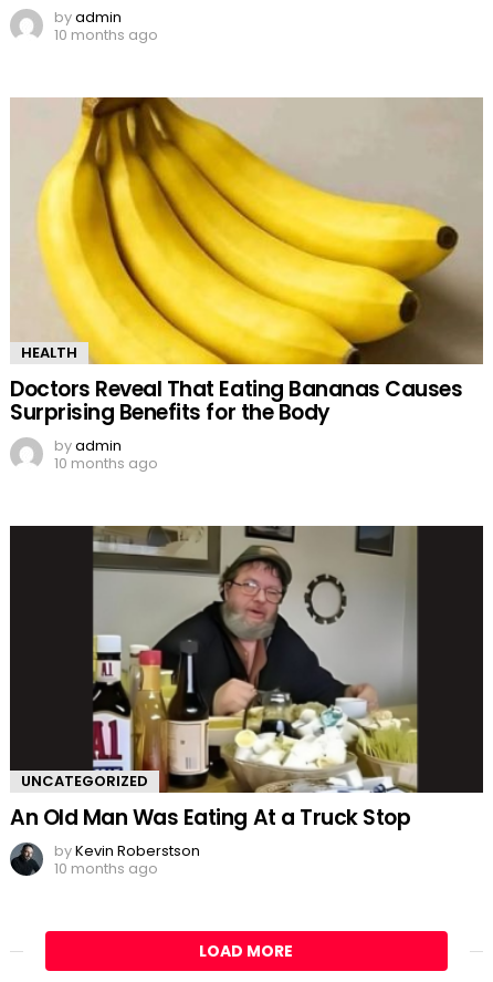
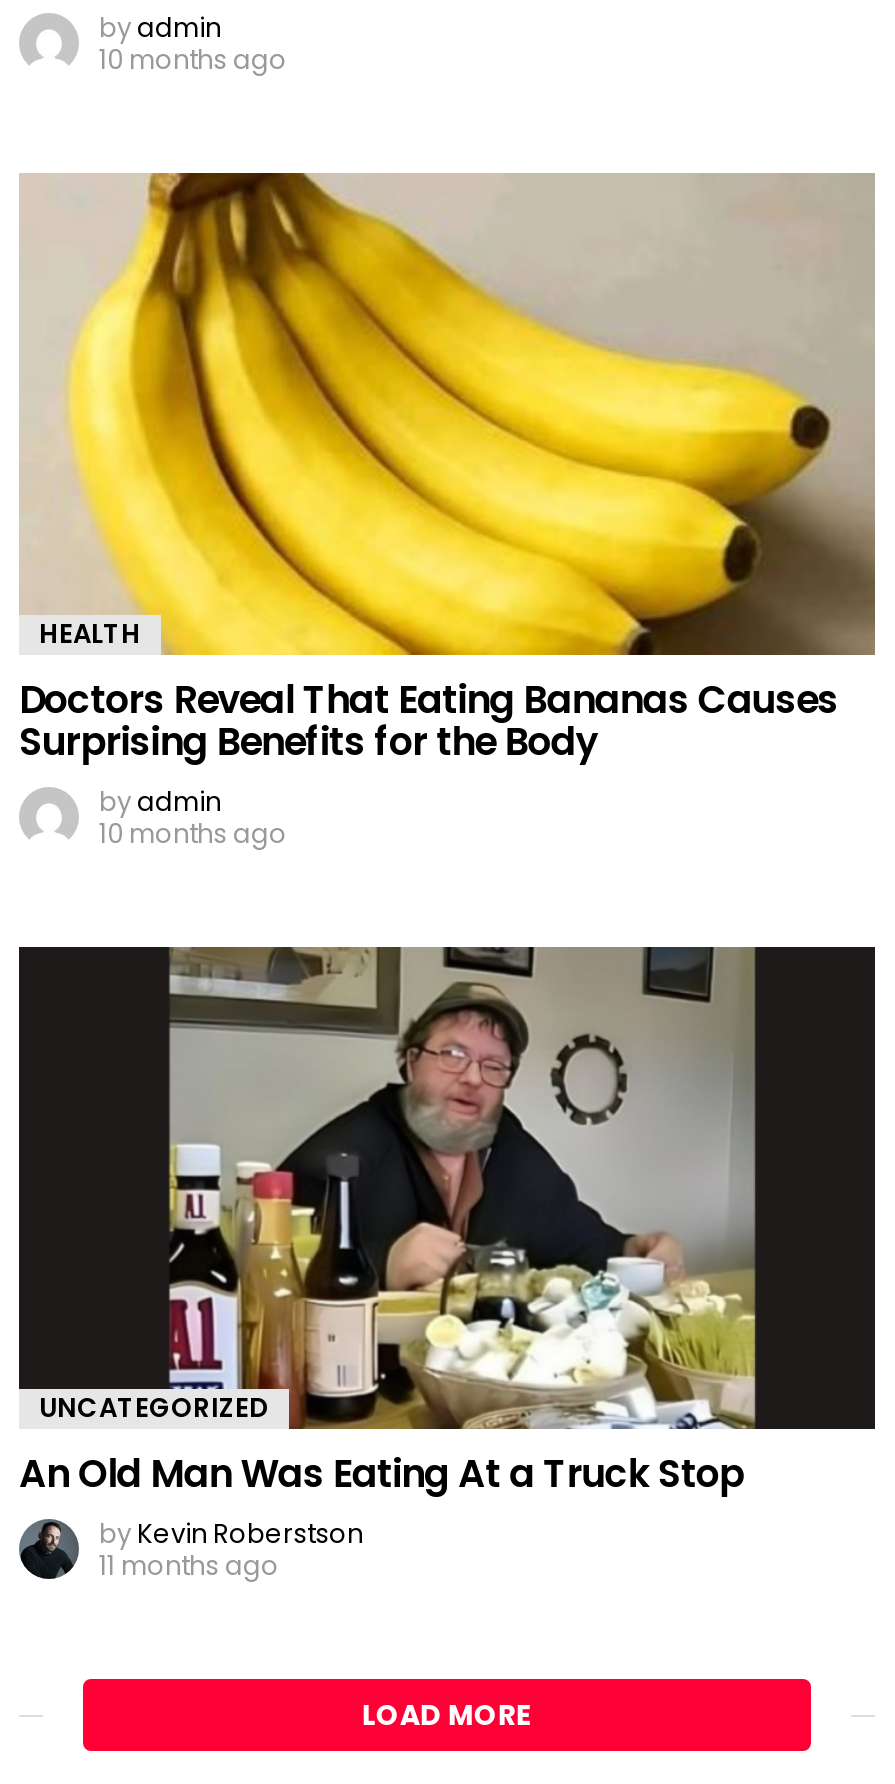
[54,858,158,879] 10 months ago -> [99,1546,279,1584] 11 months ago

